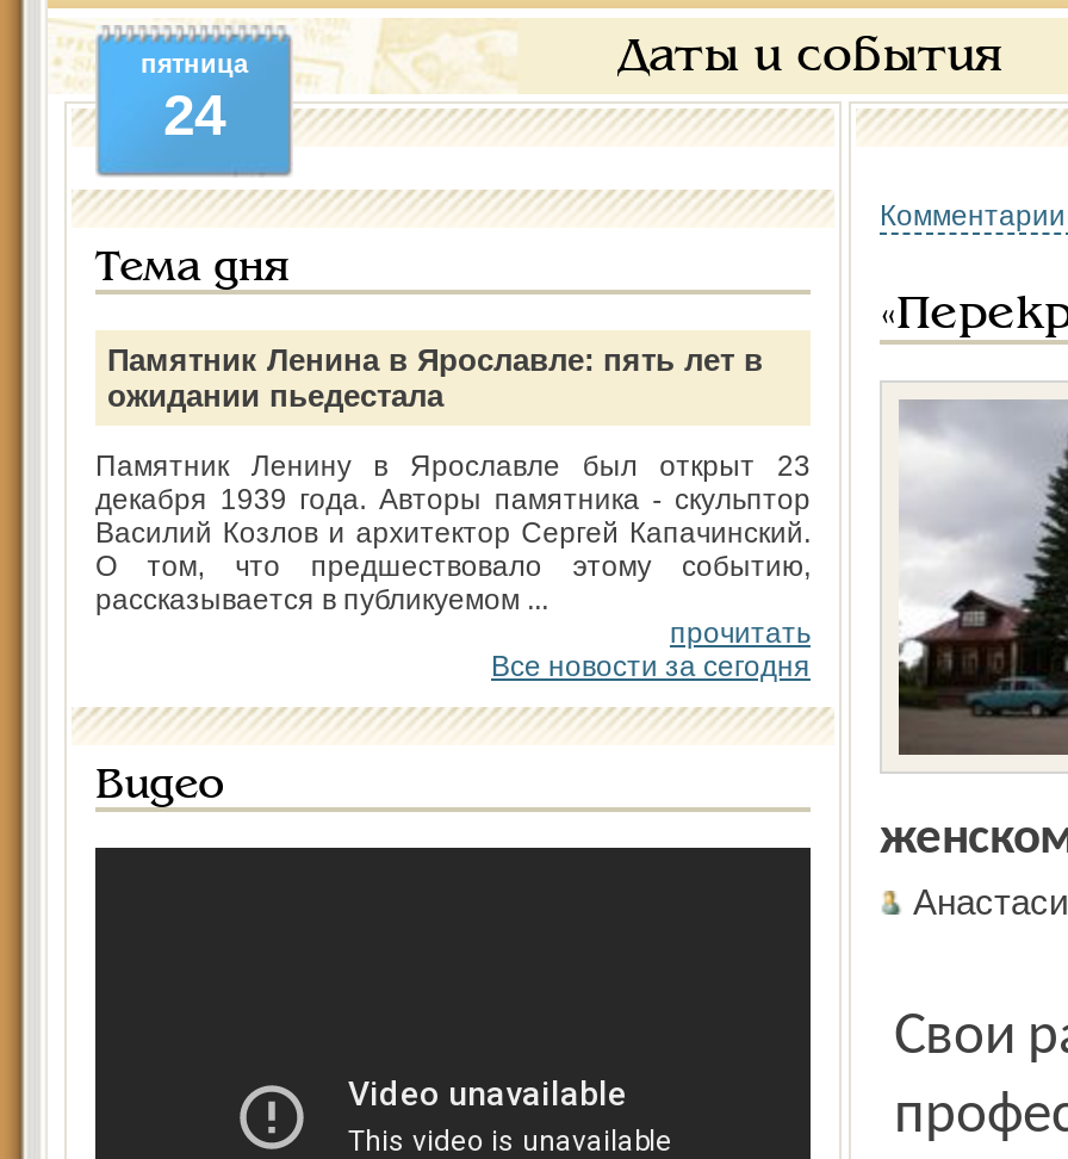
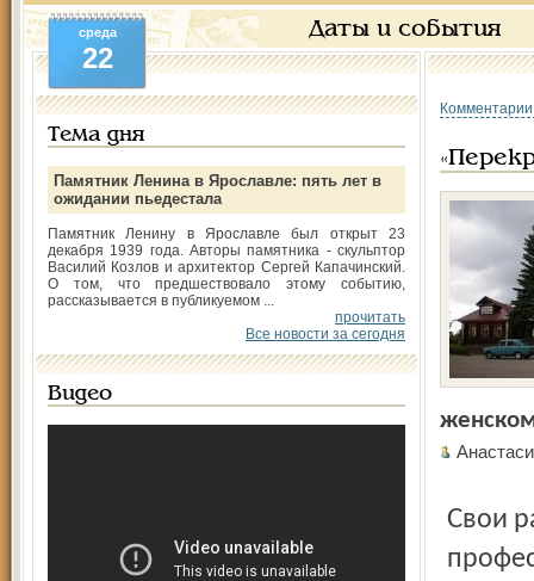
[141,49,248,147] пятница | 24 -> [78,25,116,74] среда | 22

